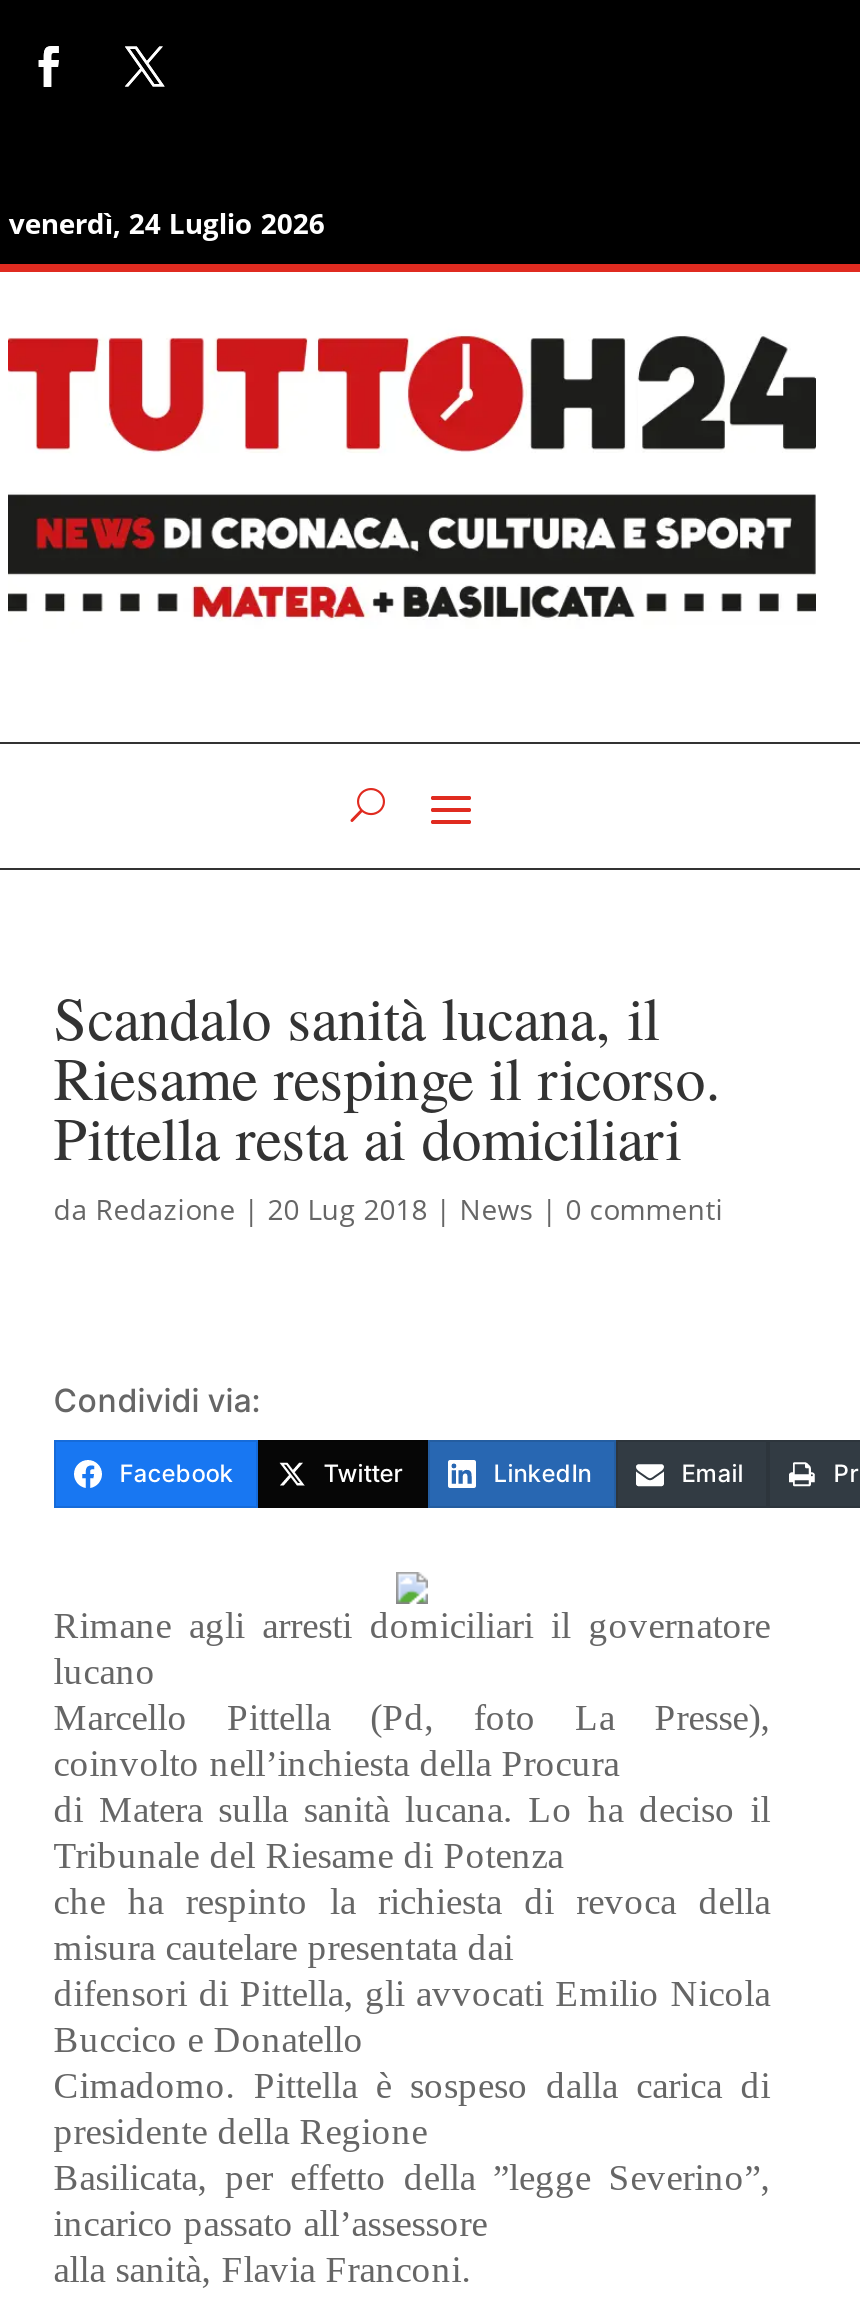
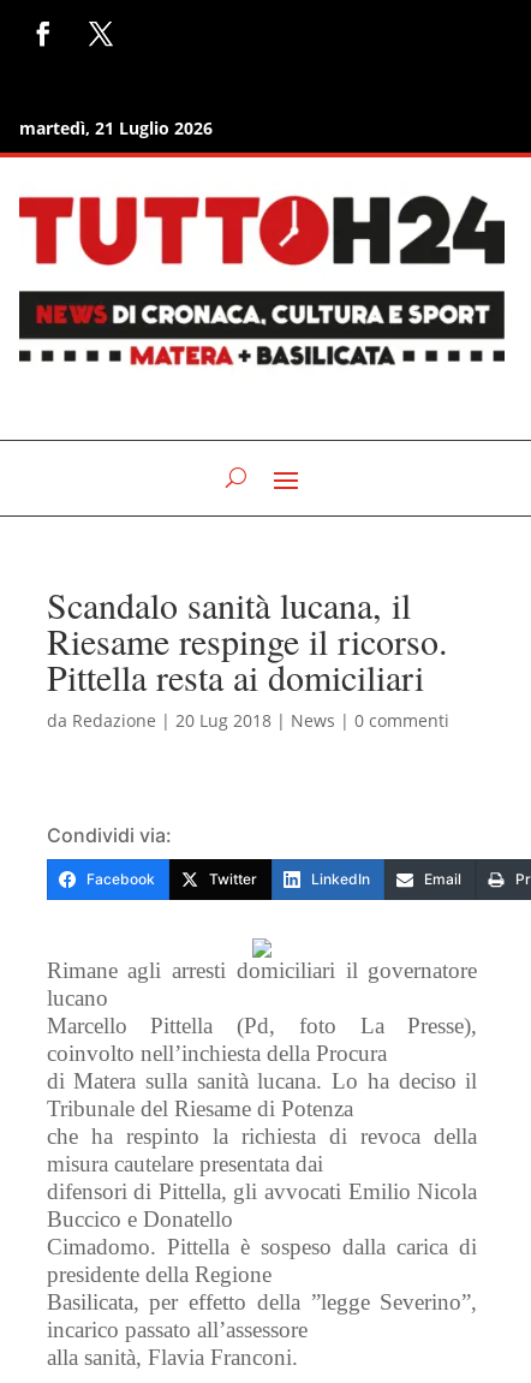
[9,204,325,242] venerdì, 24 Luglio 2026 -> [20,117,213,139] martedì, 21 Luglio 2026

